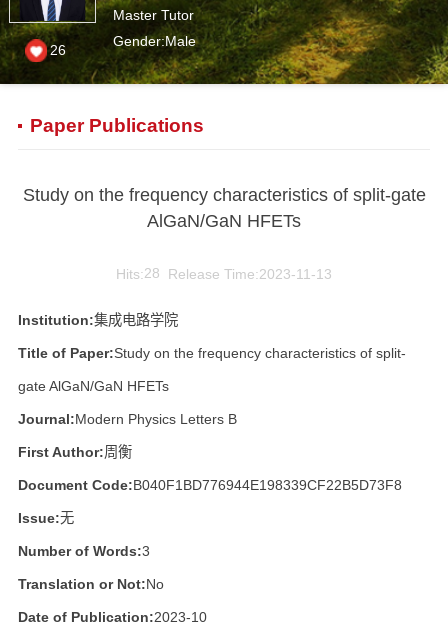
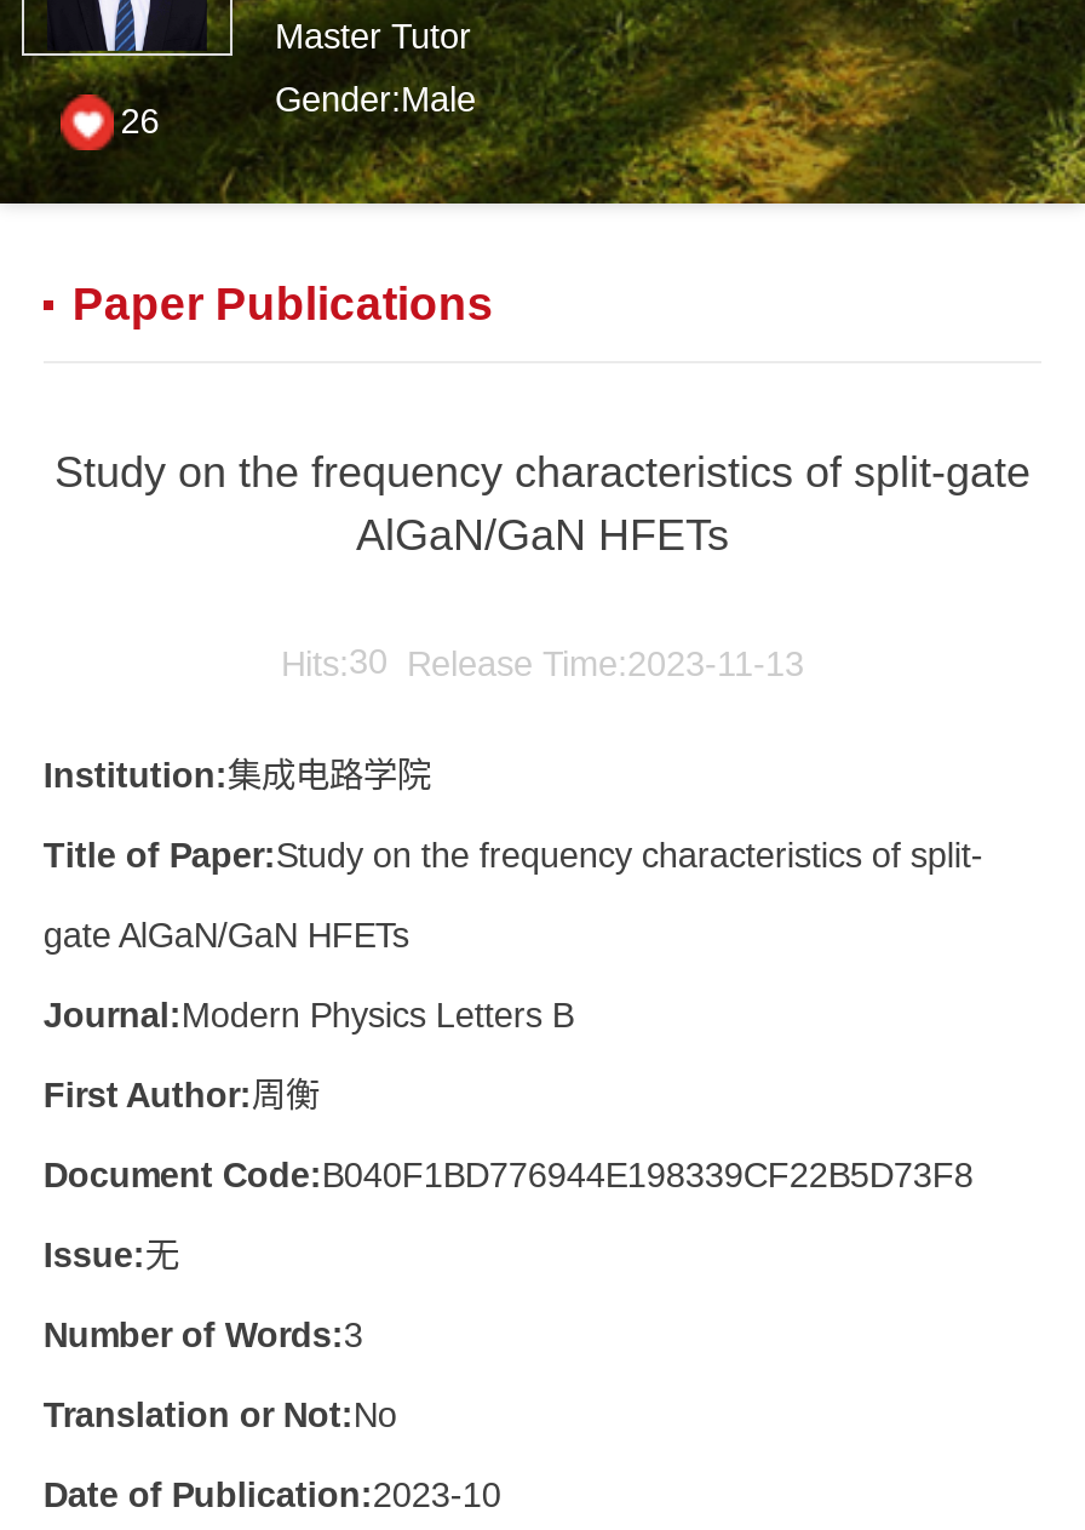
[116,265,332,281] Hits:28 Release Time:2023-11-13 -> [281,643,804,682] Hits:30 Release Time:2023-11-13

